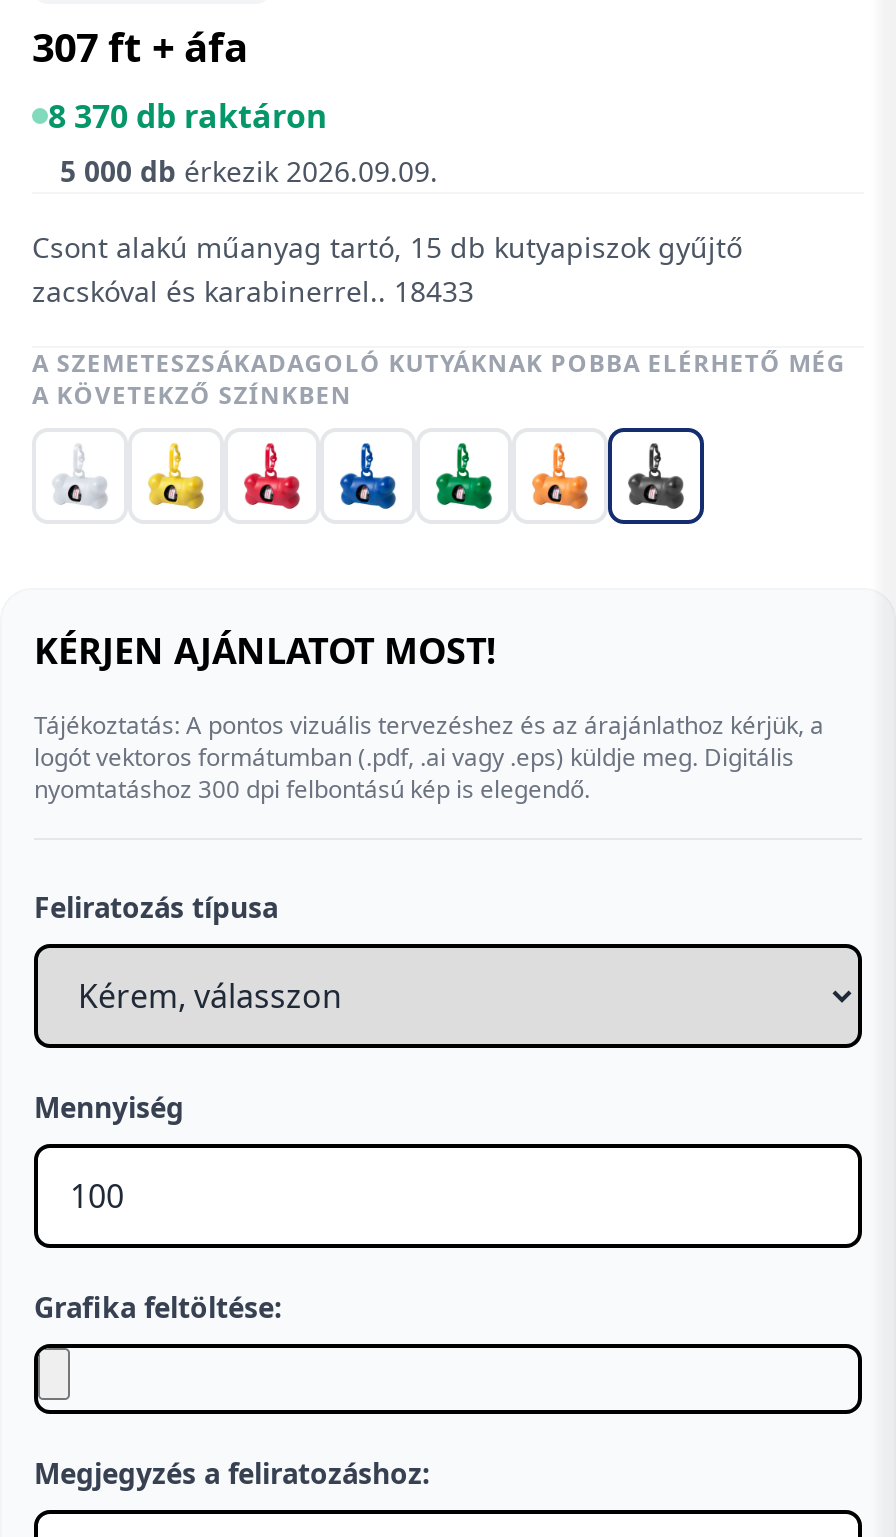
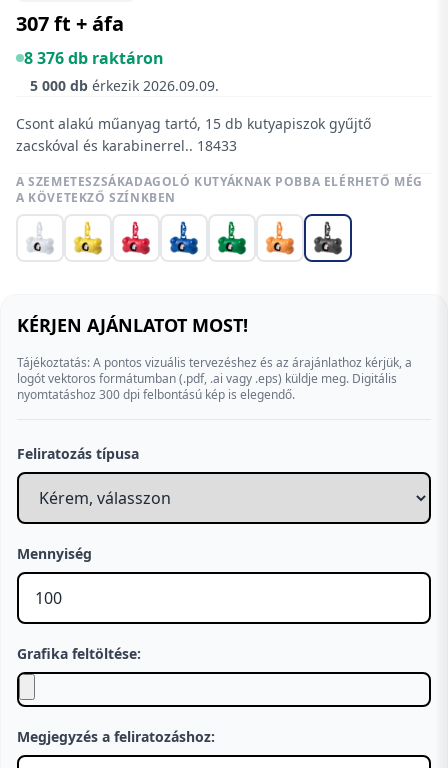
[48,94,328,138] 8 370 db raktáron -> [24,47,164,69] 8 376 db raktáron

